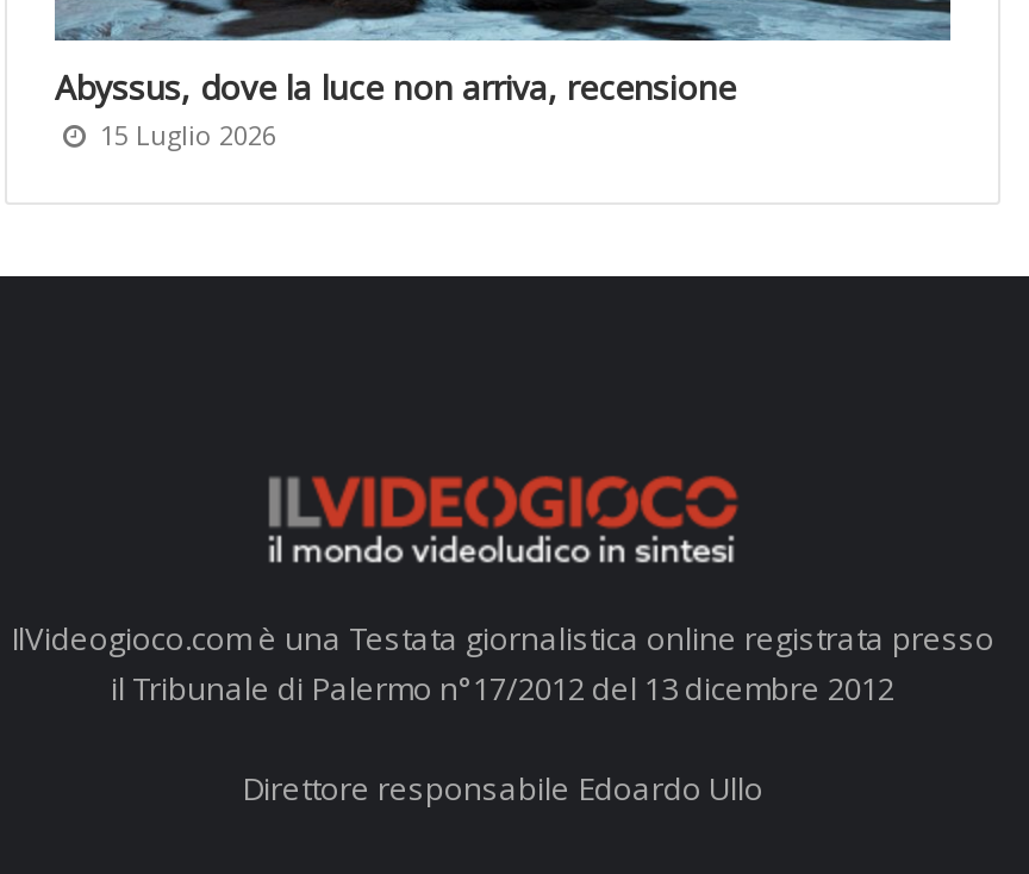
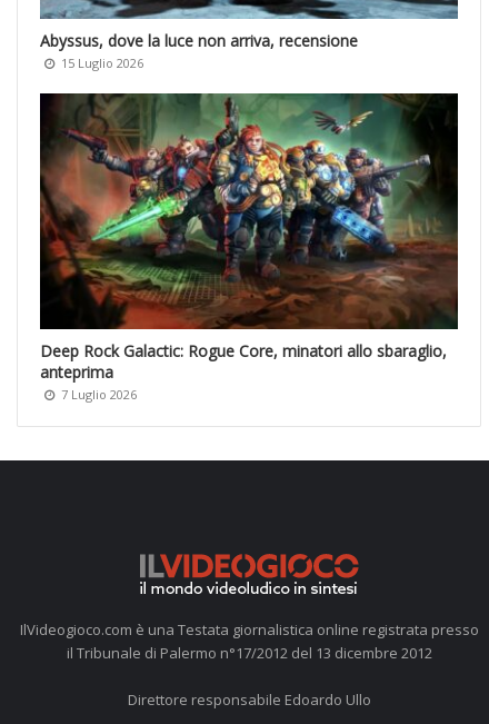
none -> [39,92,458,403] [image] | Deep Rock Galactic: Rogue Core, minatori allo sbaraglio, | anteprima | 7 Luglio 2026

